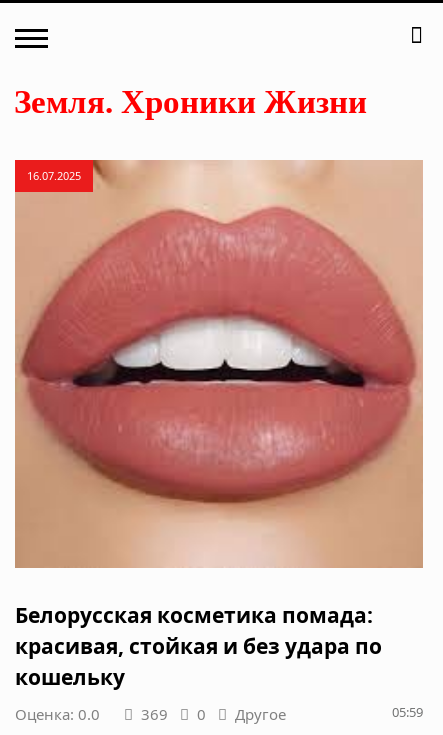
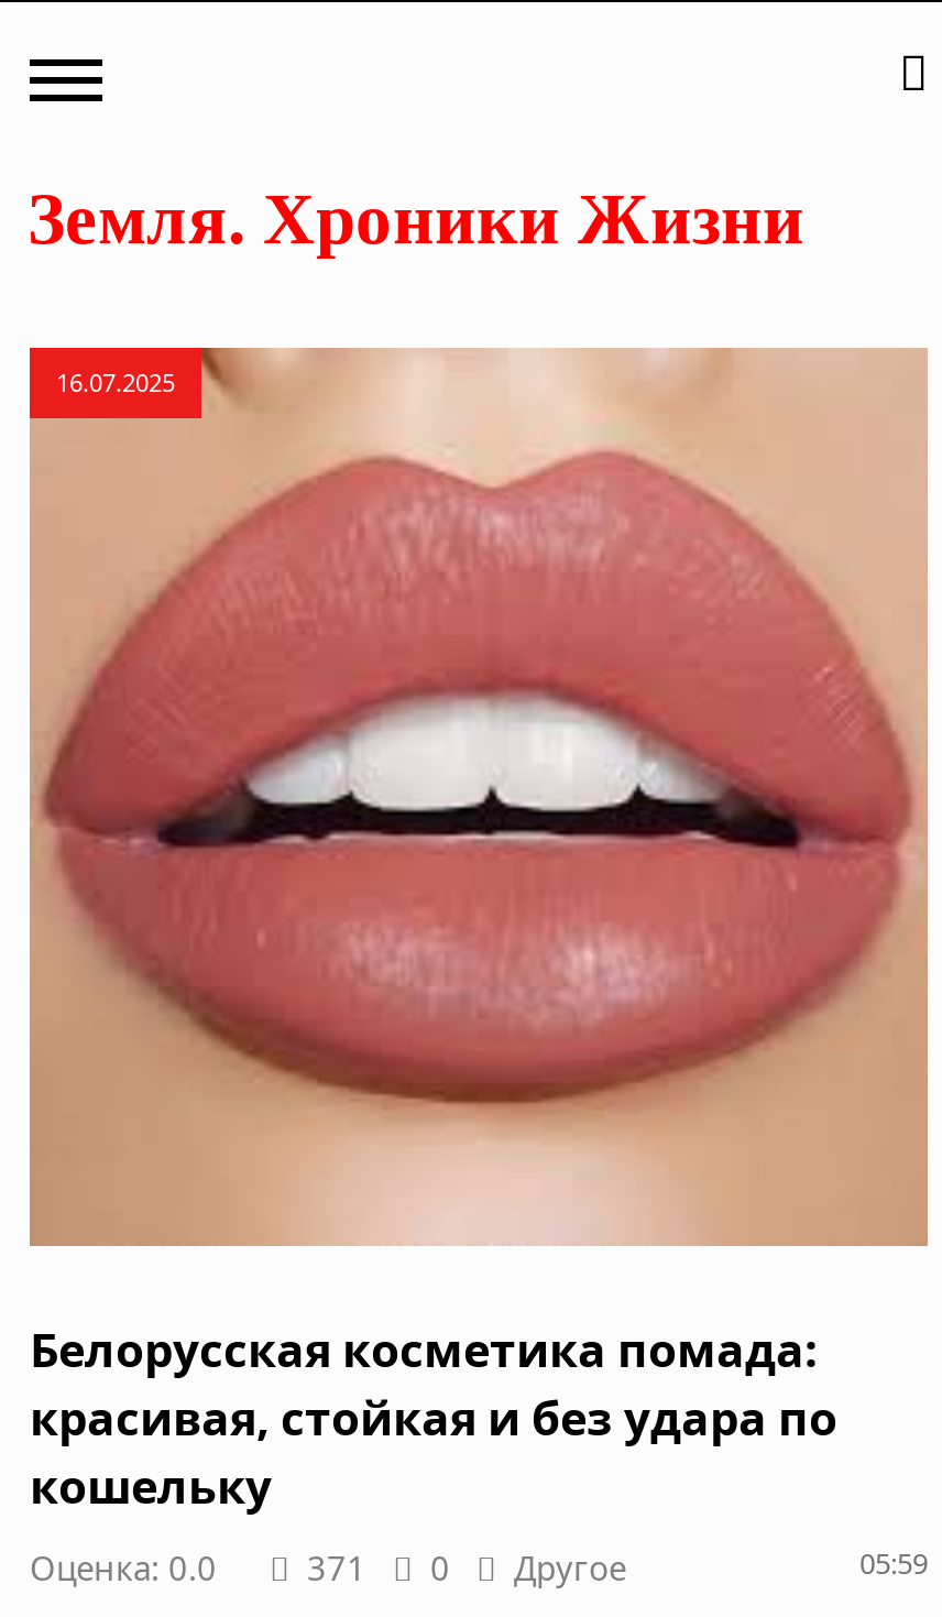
[15,704,286,724] Оценка: 0.0 369 0 Другое -> [30,1545,626,1589] Оценка: 0.0 371 0 Другое

